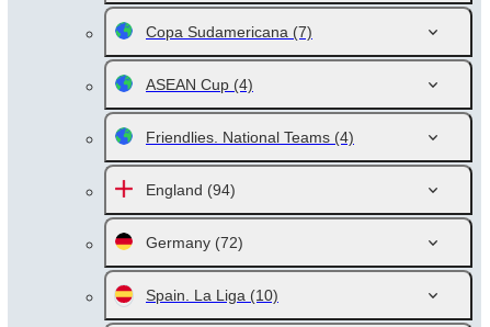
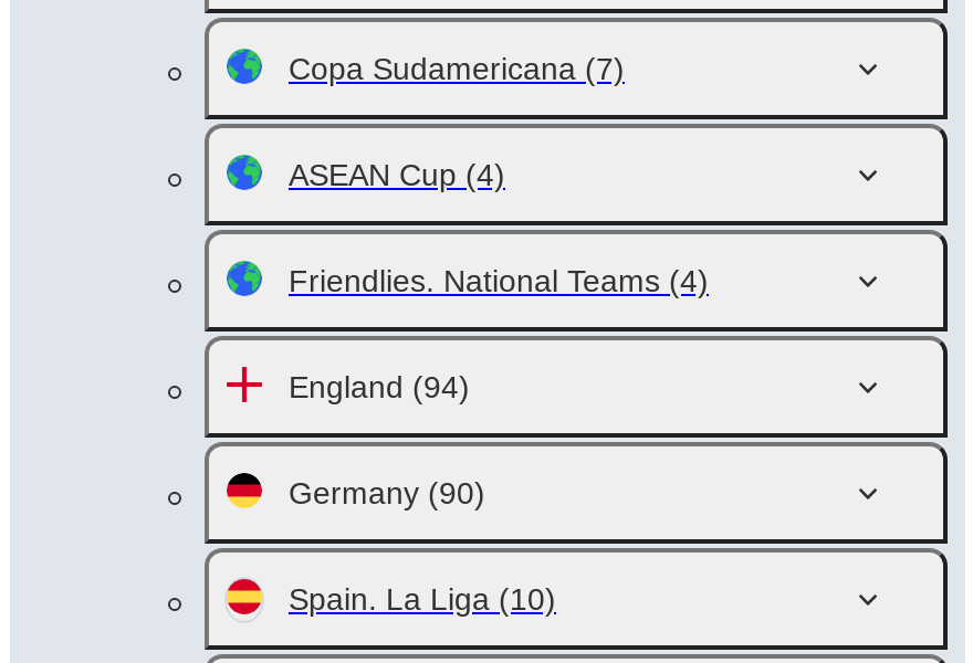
[146,234,243,251] Germany (72) -> [289,475,485,511] Germany (90)

